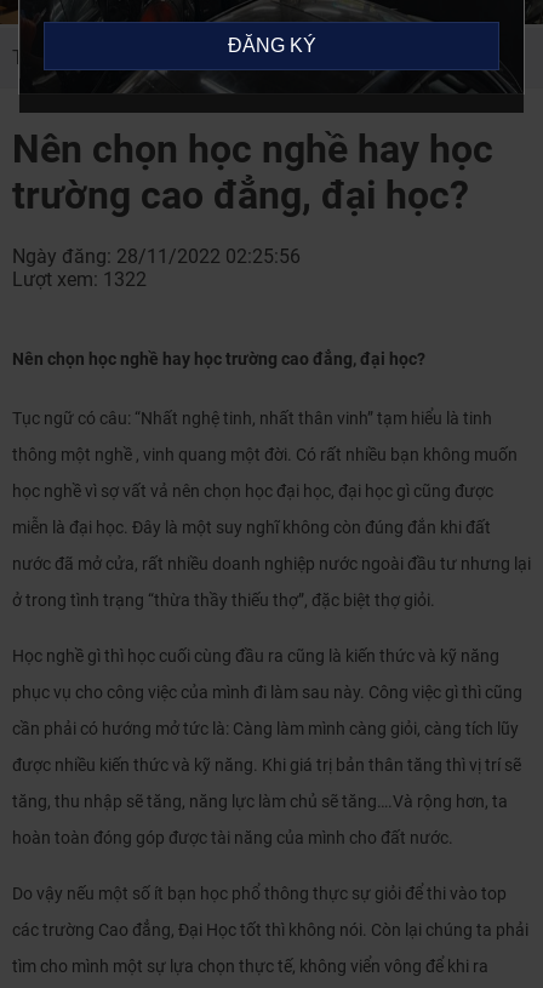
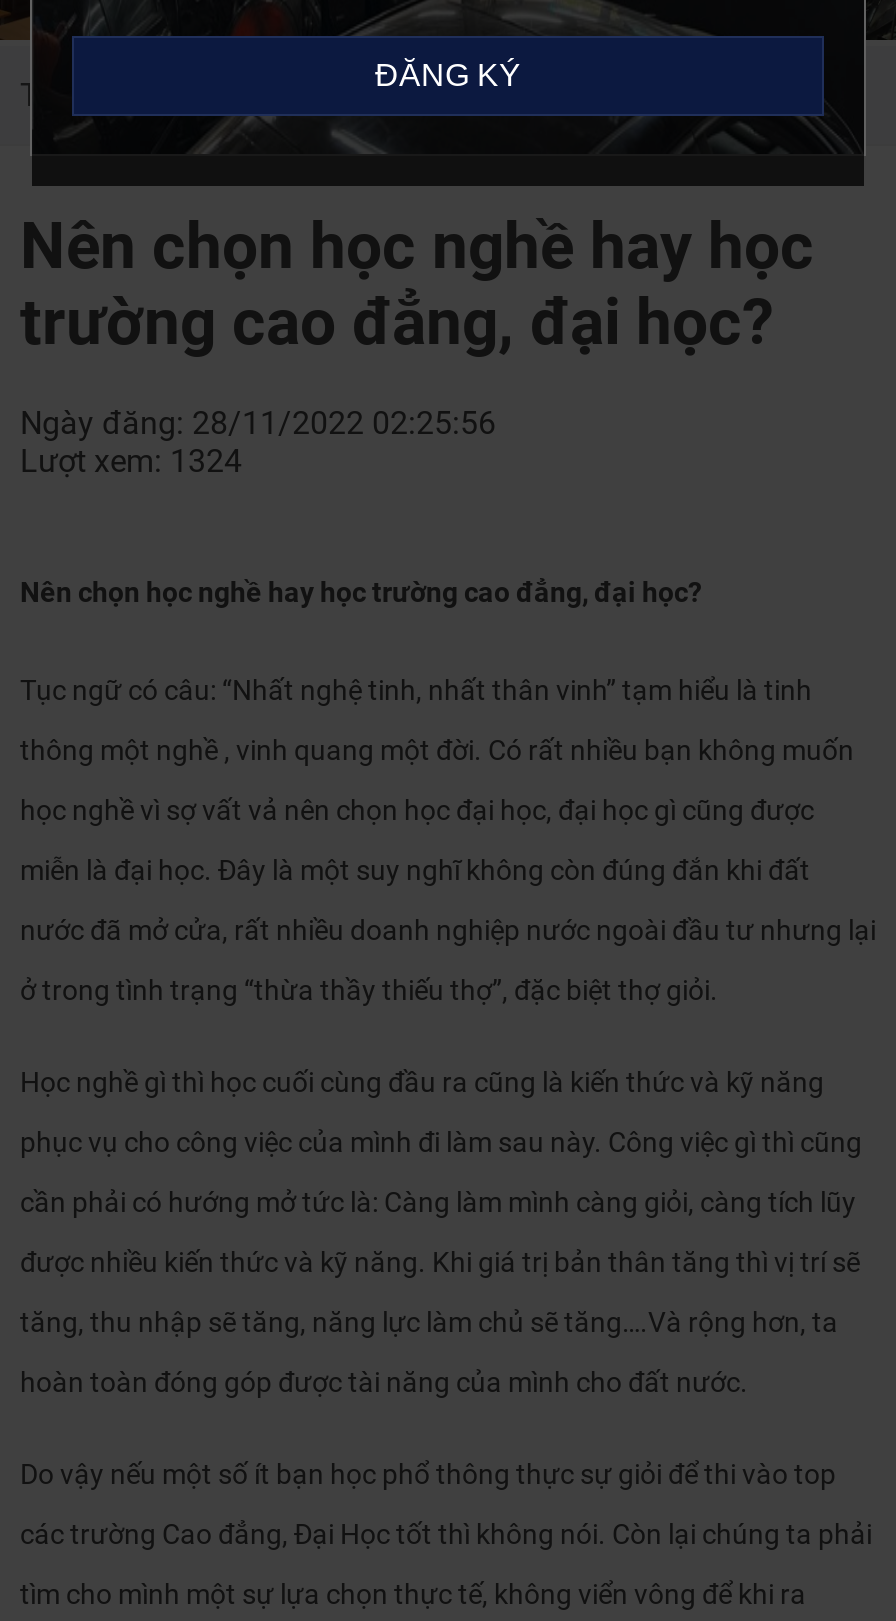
[12,267,147,290] Lượt xem: 1322 -> [20,441,242,479] Lượt xem: 1324

